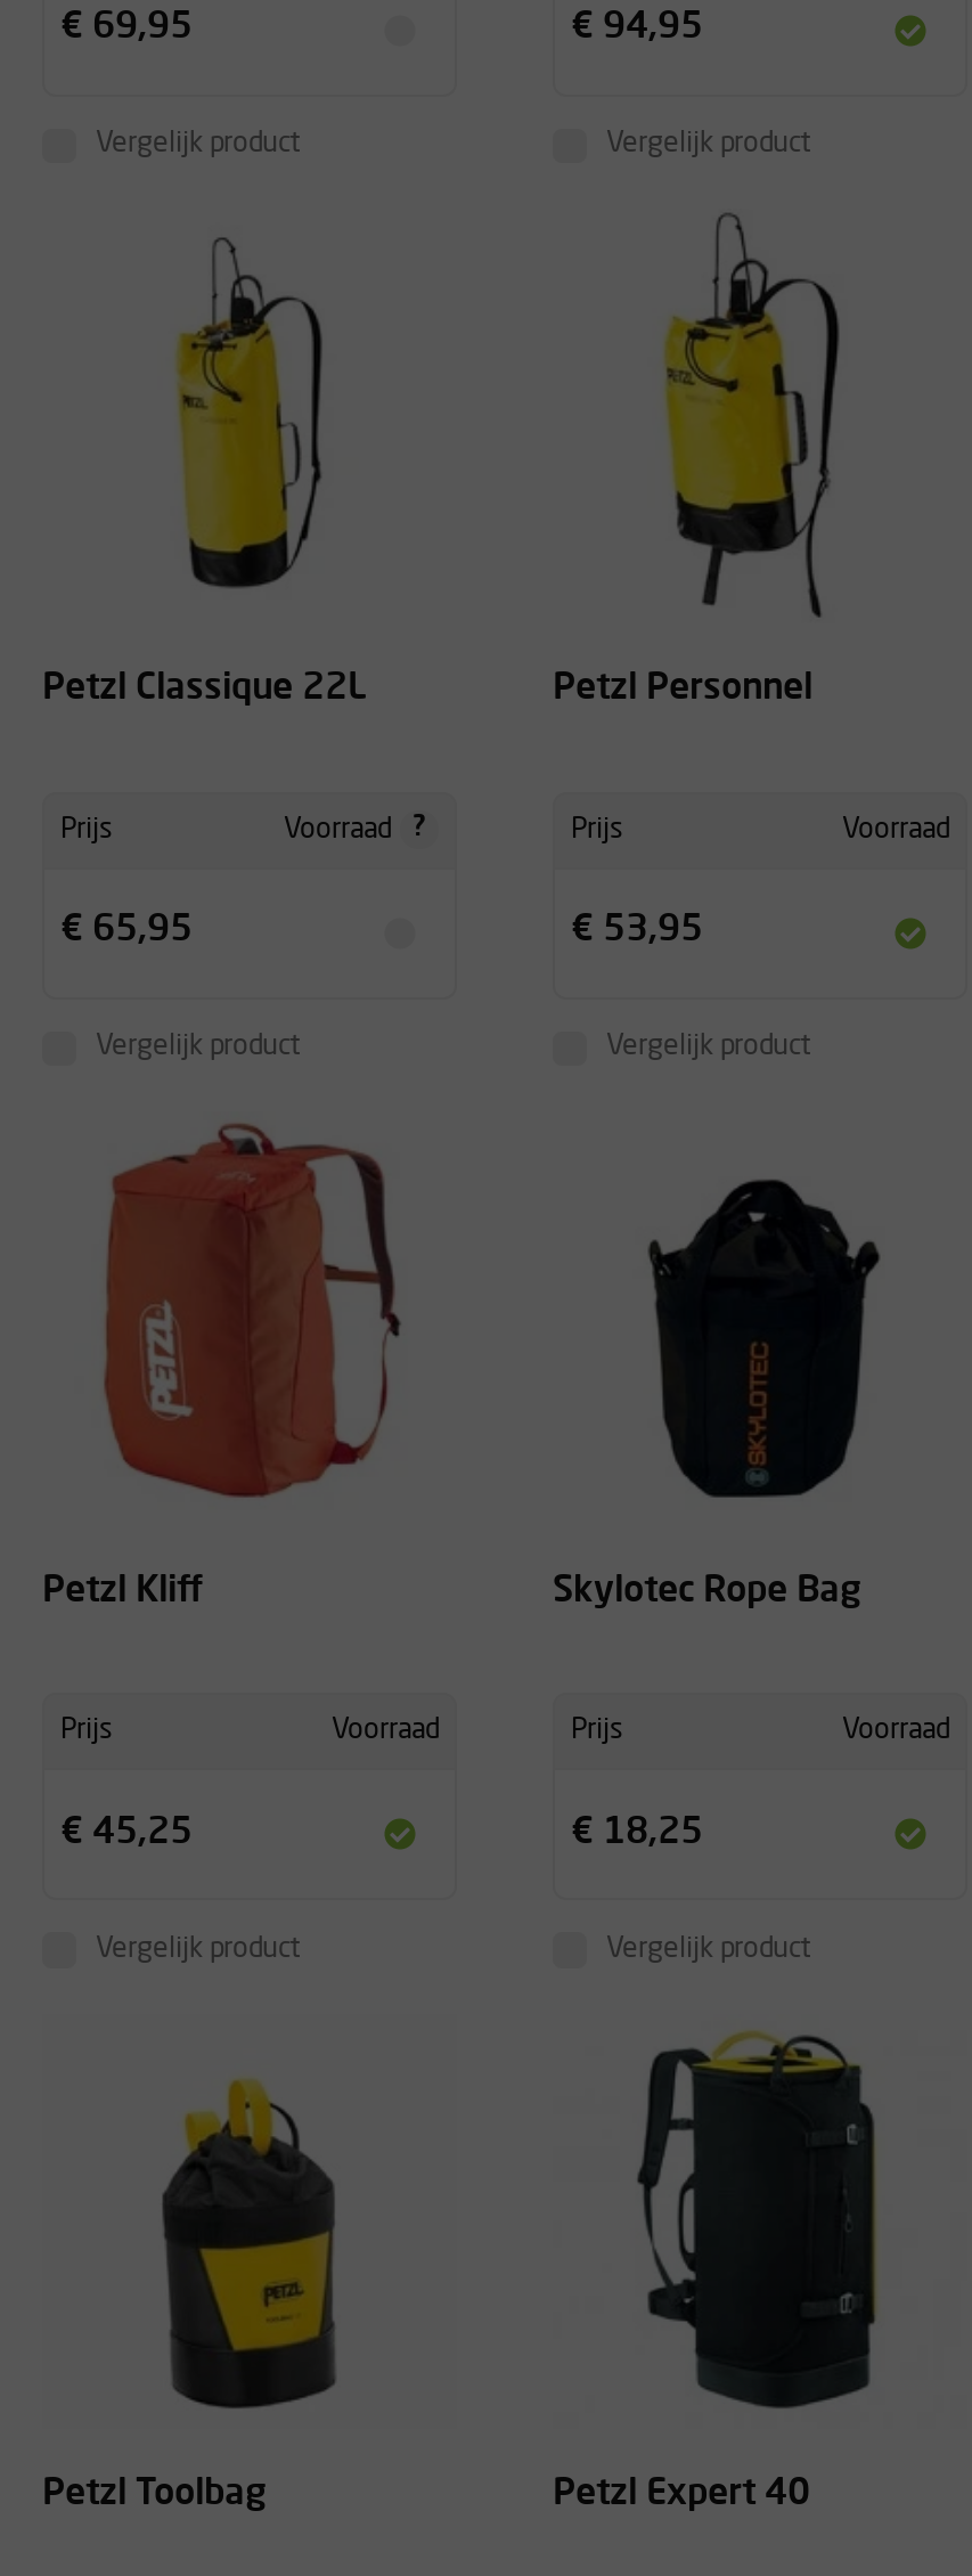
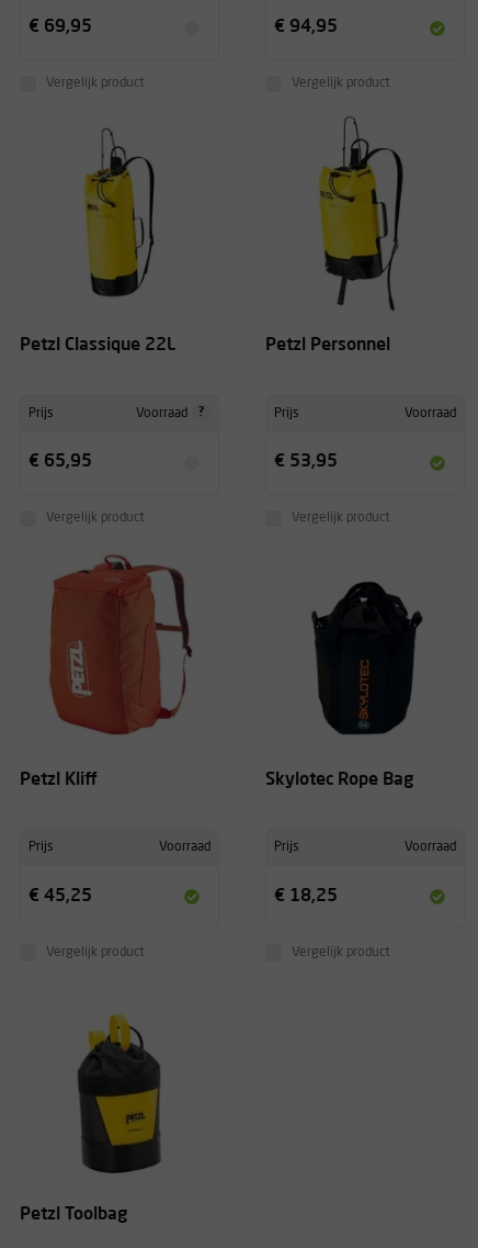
[553,2028,879,2513] [image] | Petzl Expert 40 -> none

